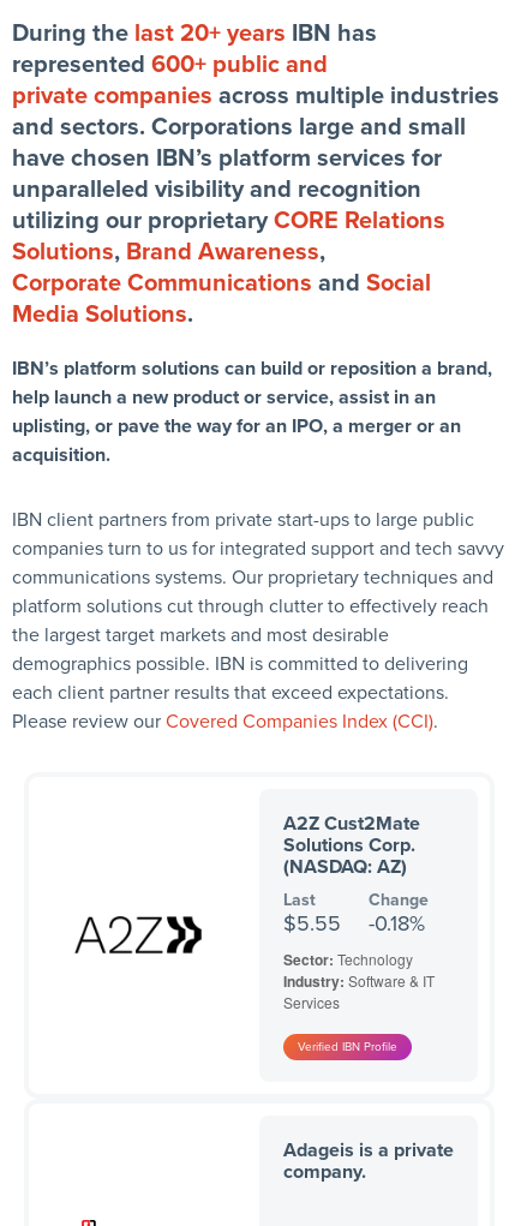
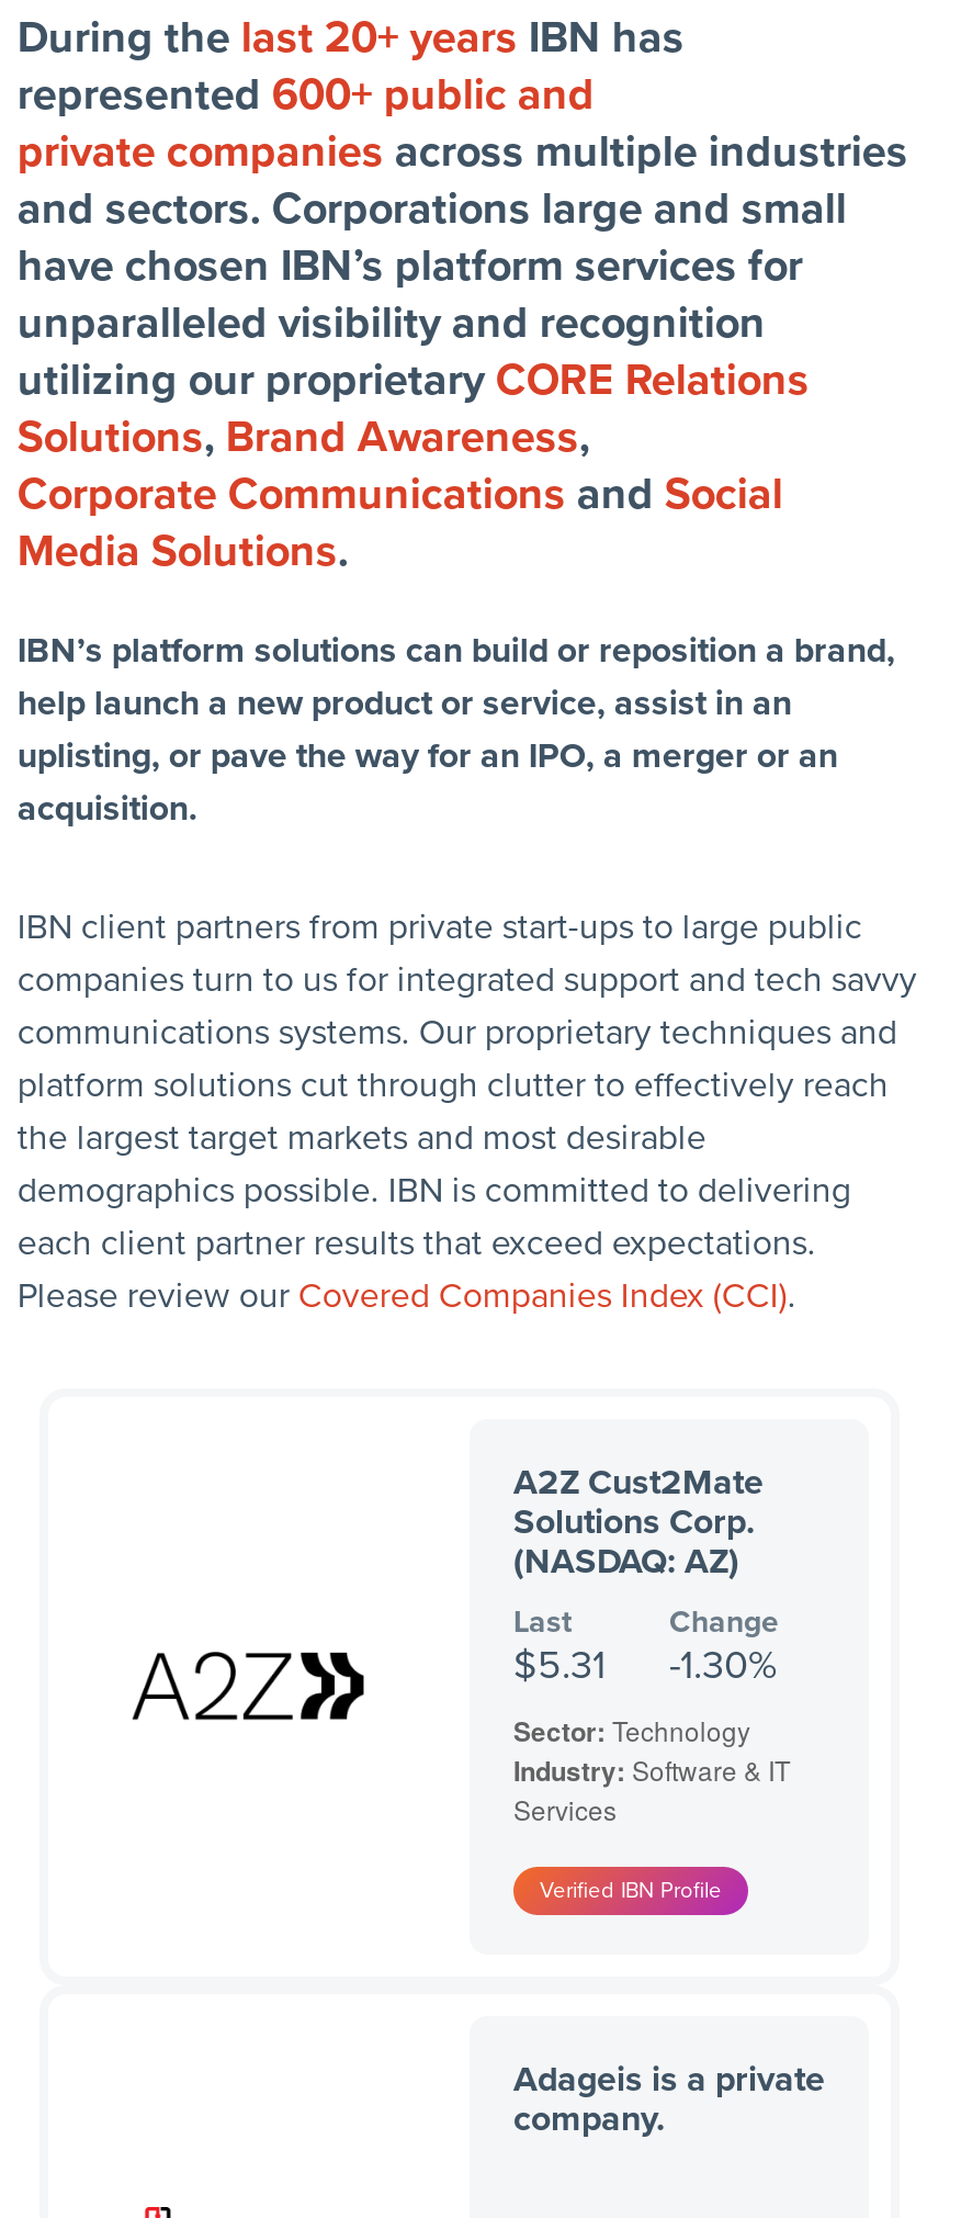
[283,910,341,937] $5.55 -> [513,1641,606,1689] $5.31
[369,910,425,937] -0.18% -> [669,1641,777,1689] -1.30%

